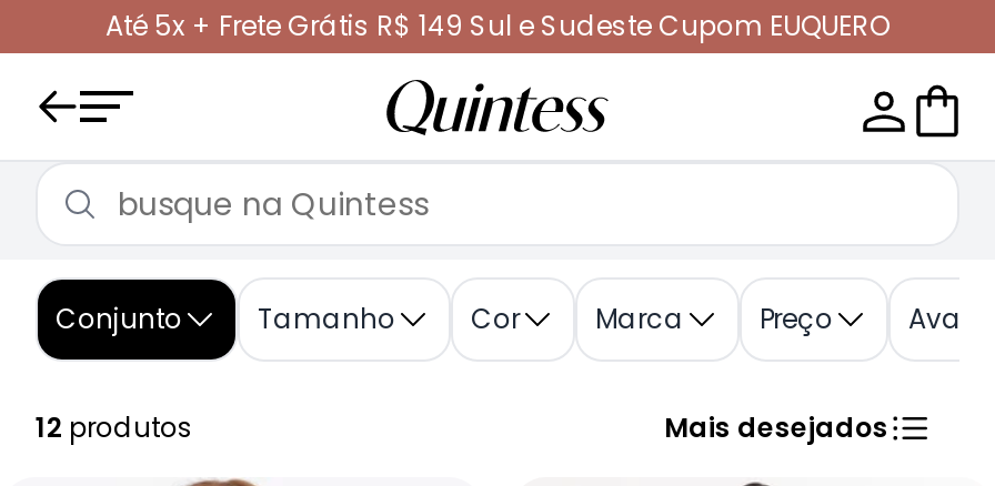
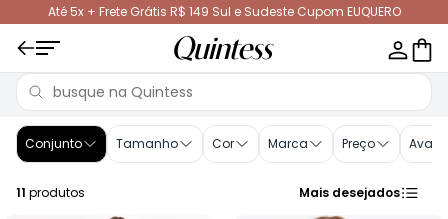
[36,409,193,447] 12 produtos -> [16,184,85,201] 11 produtos

